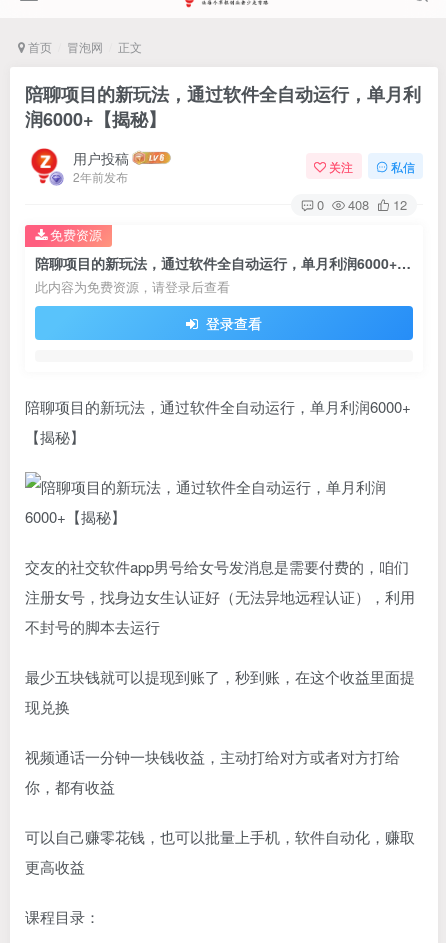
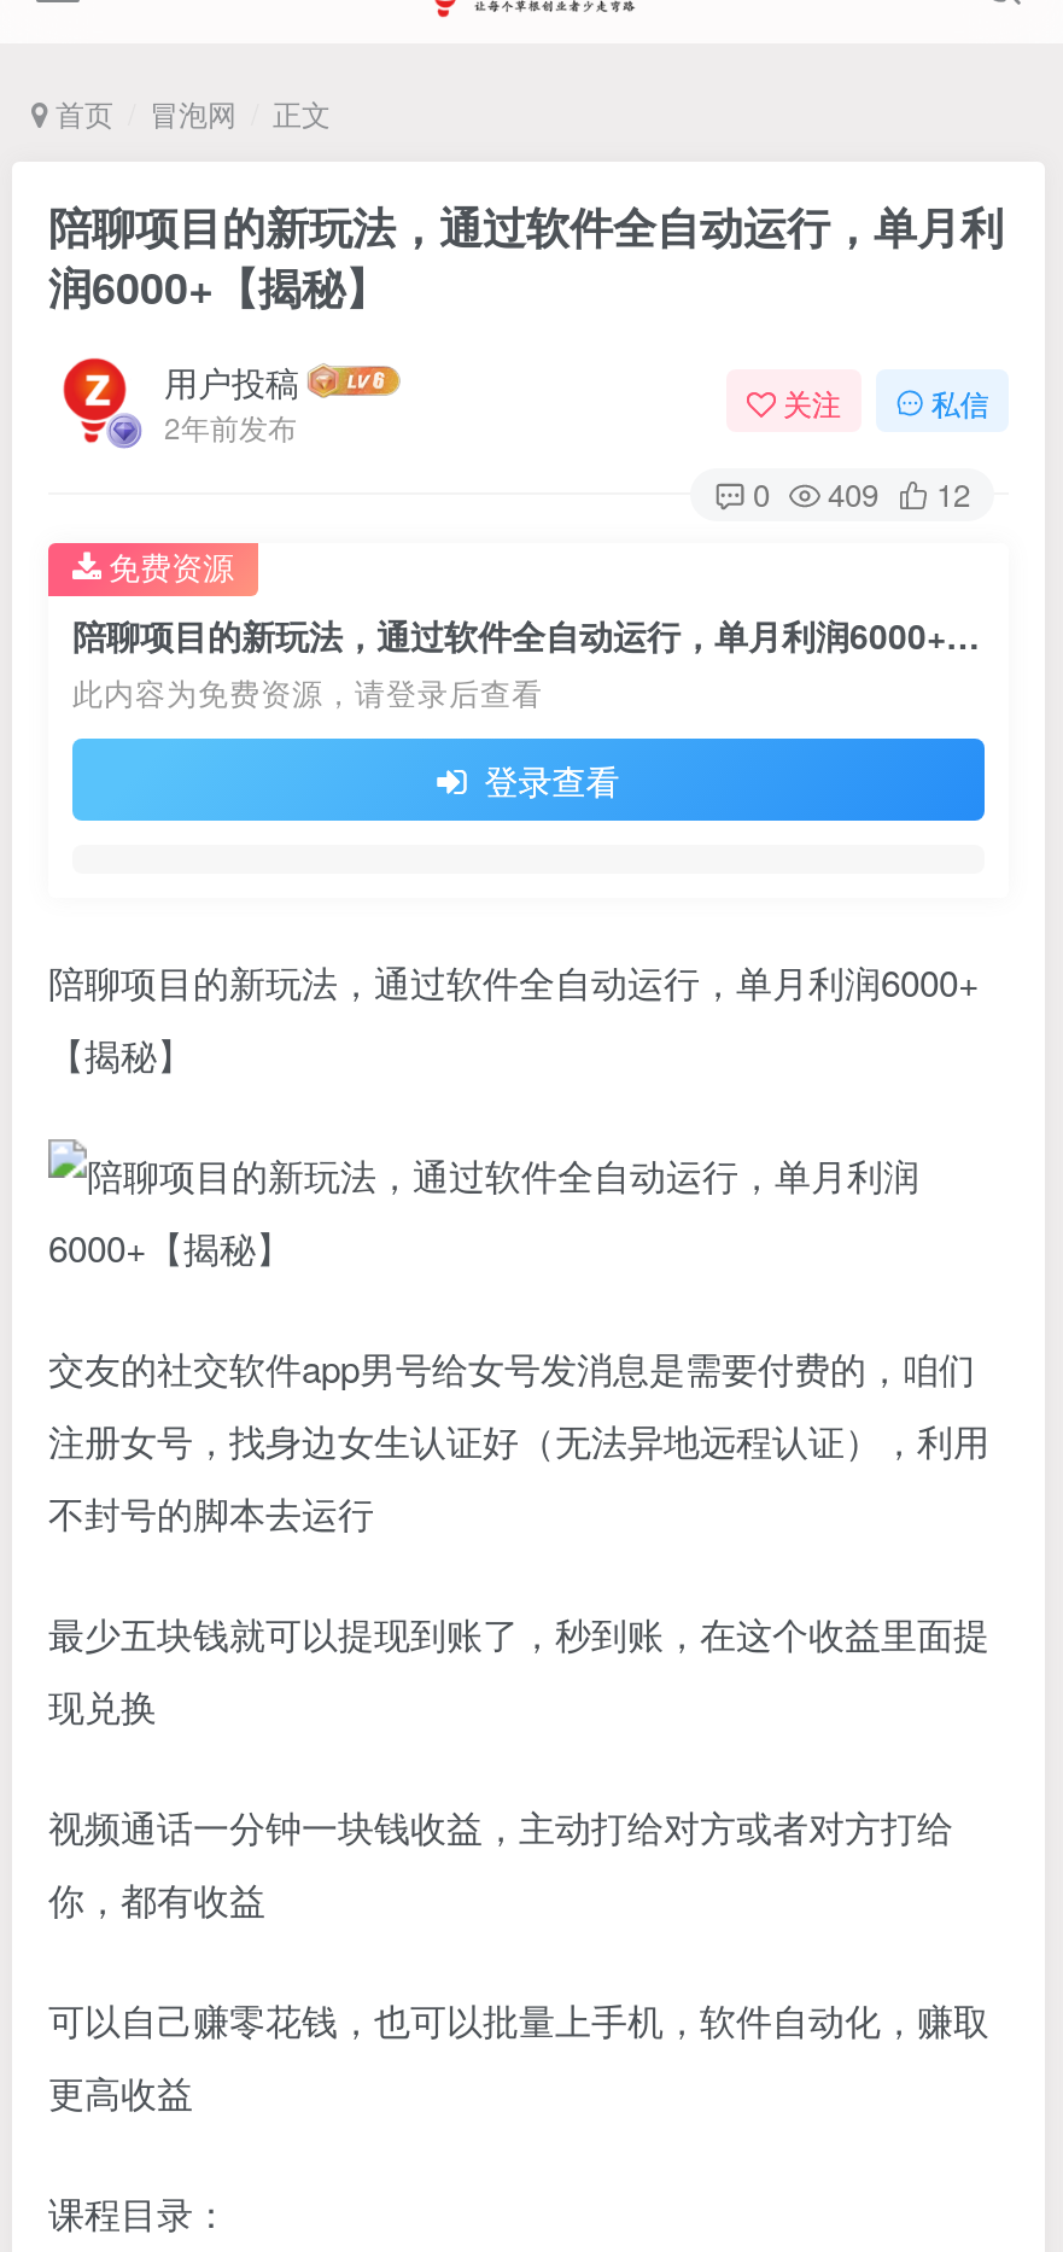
[317,195,407,214] 0 408 12 -> [753,471,970,517] 0 409 12

